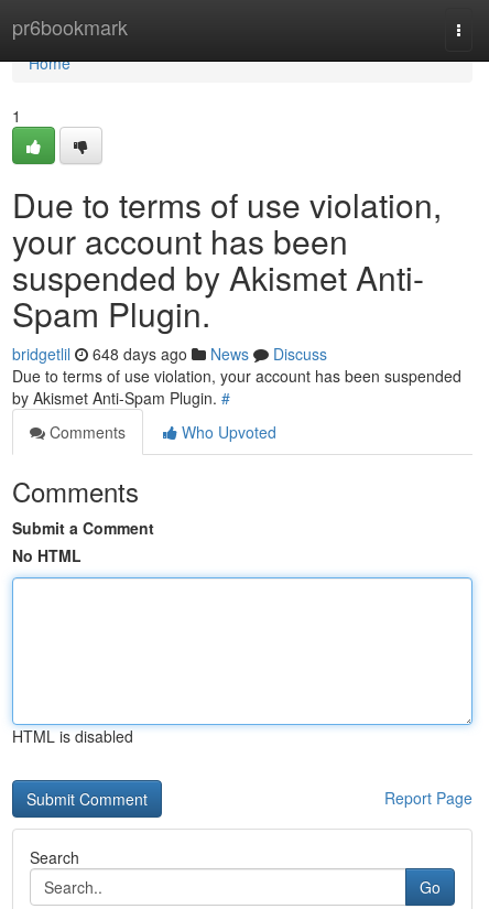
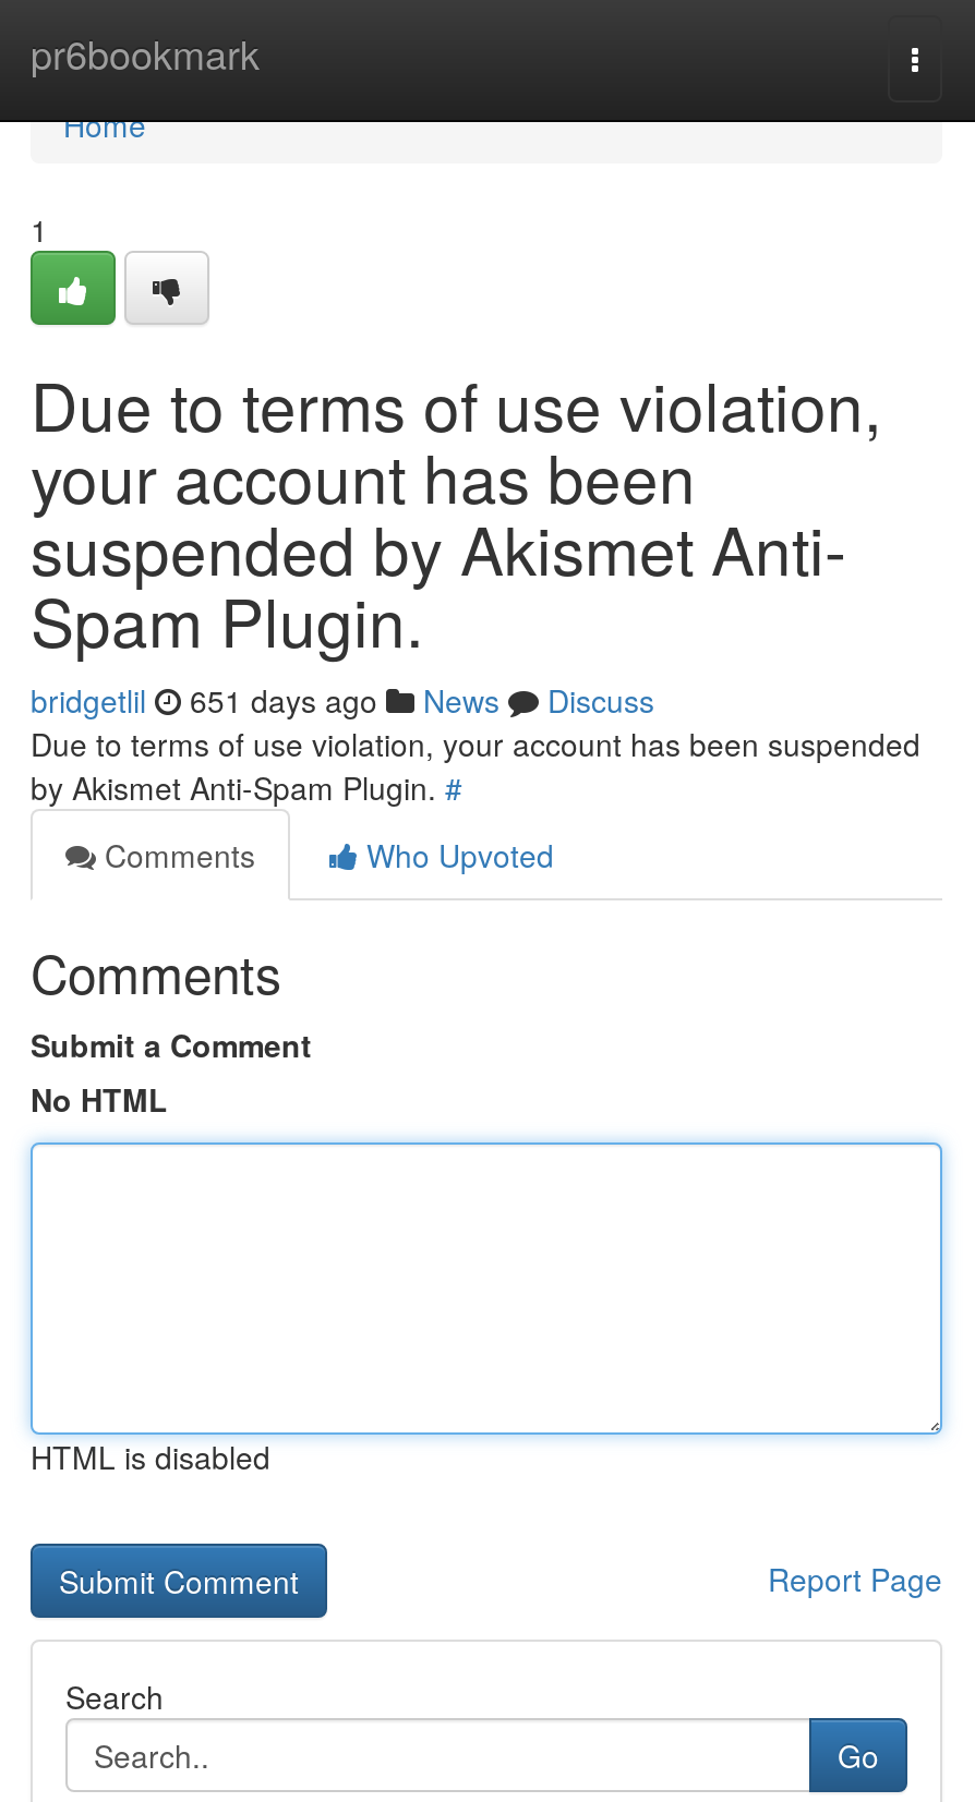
[12,343,327,365] bridgetlil 648 days ago News Discuss -> [31,678,654,722] bridgetlil 651 days ago News Discuss

